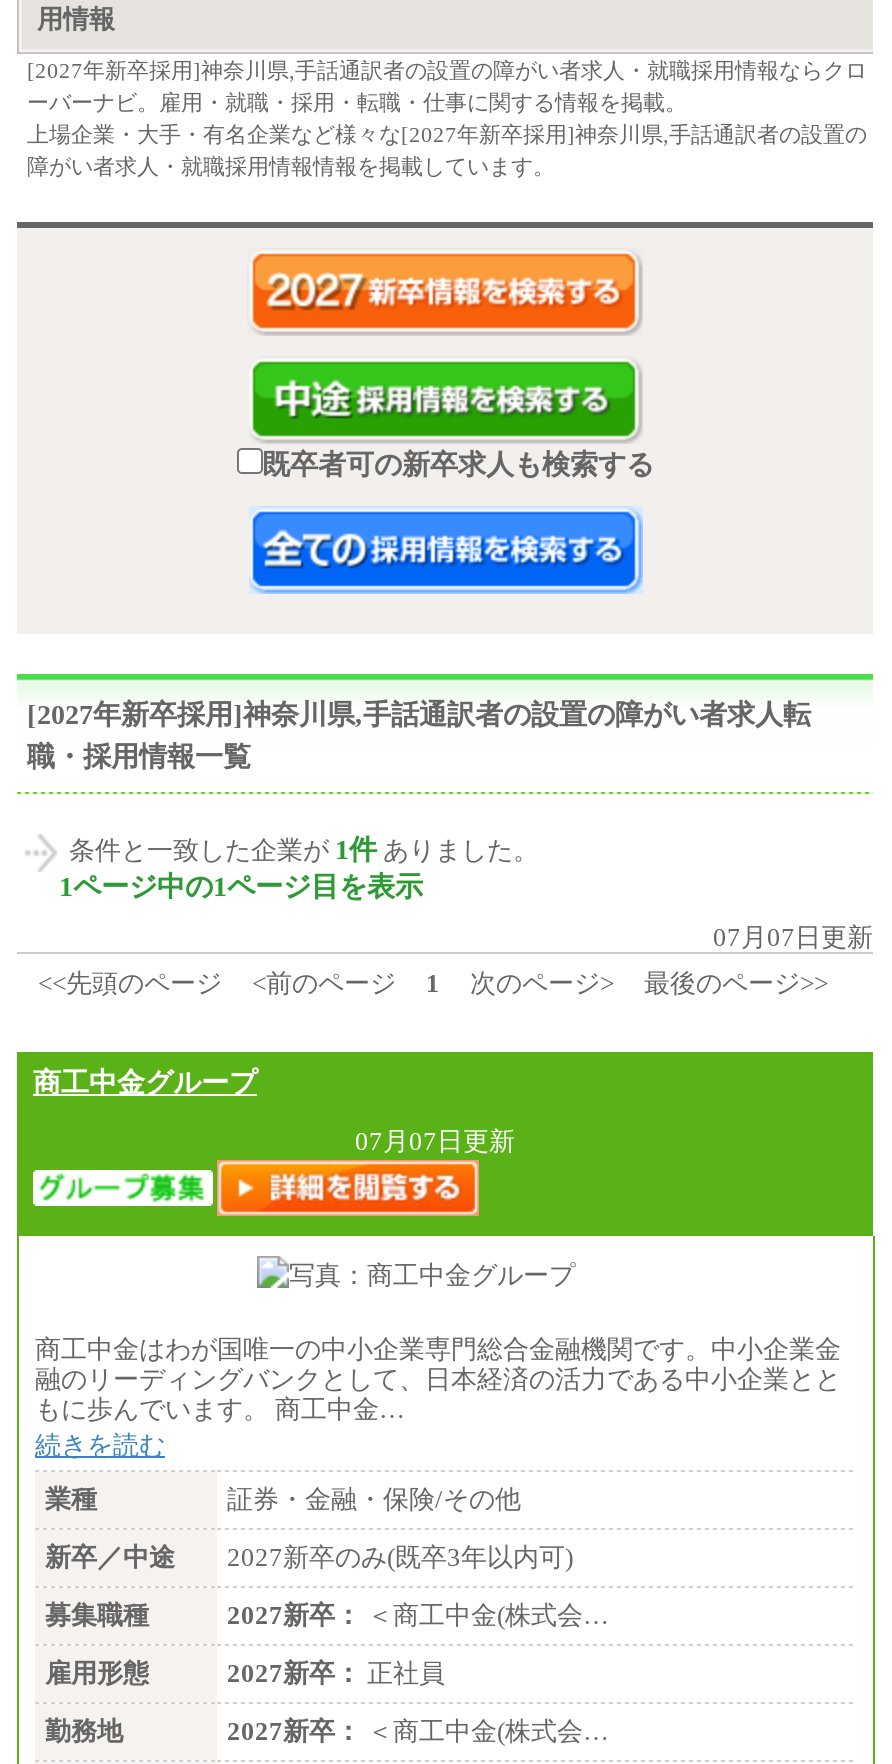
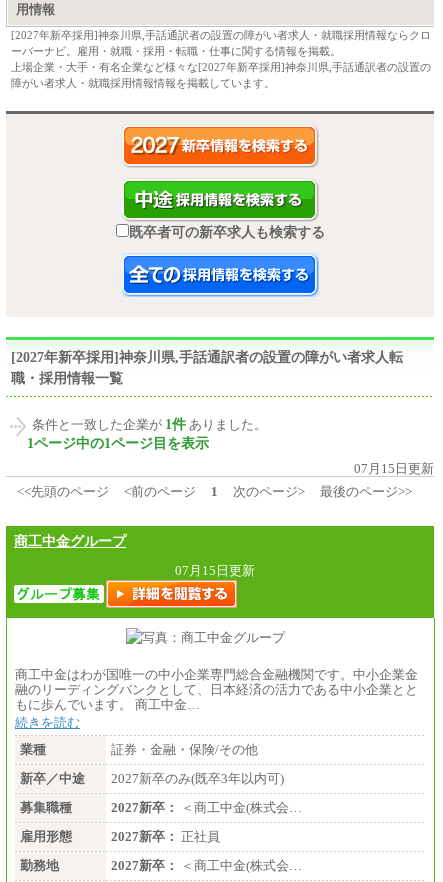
[713,922,873,952] 07月07日更新 -> [354,461,434,476] 07月15日更新
[355,1127,541,1157] 07月07日更新 -> [175,563,268,578] 07月15日更新

